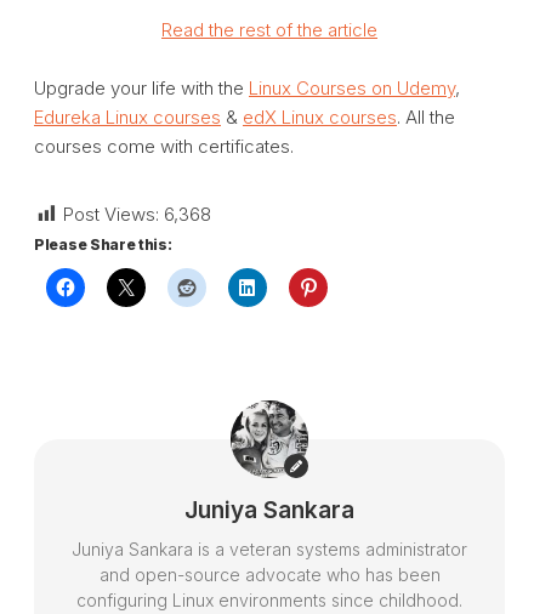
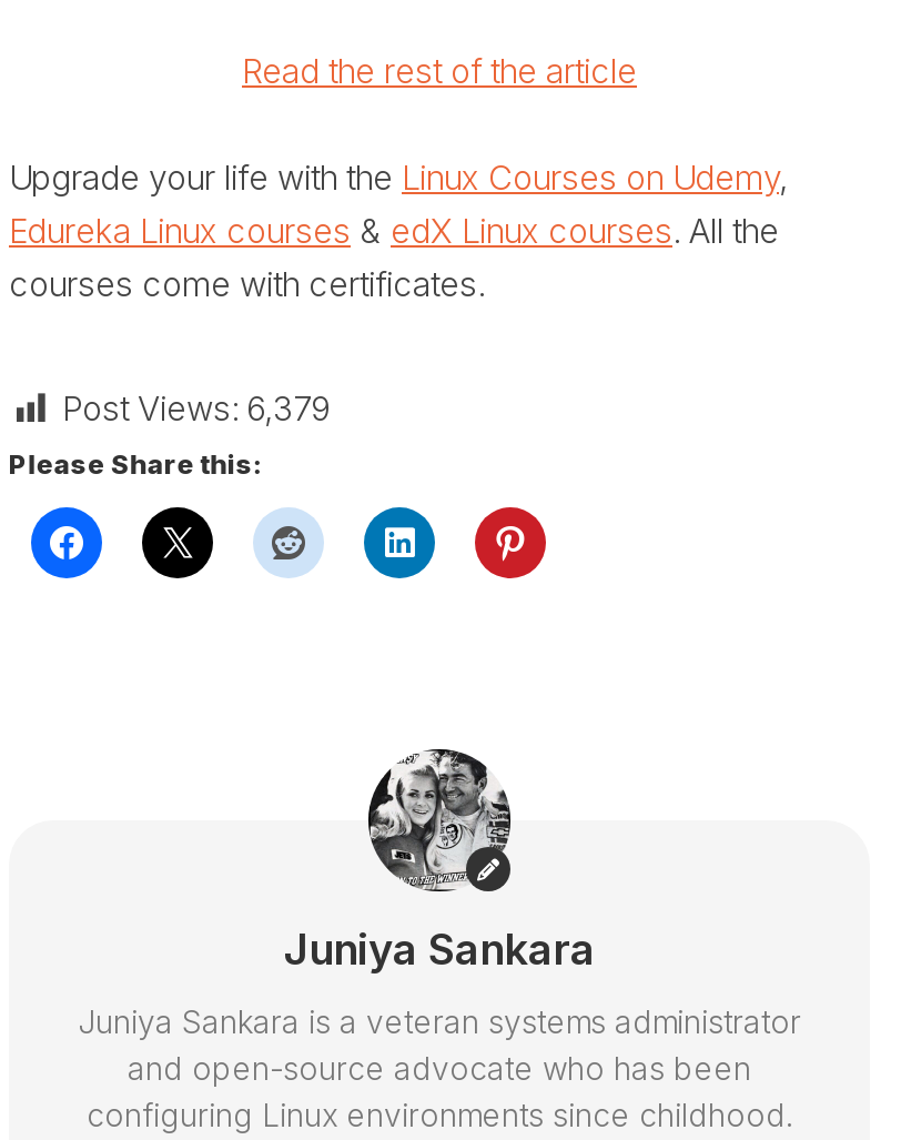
[63,203,211,226] Post Views: 6,368 -> [62,387,331,430] Post Views: 6,379

